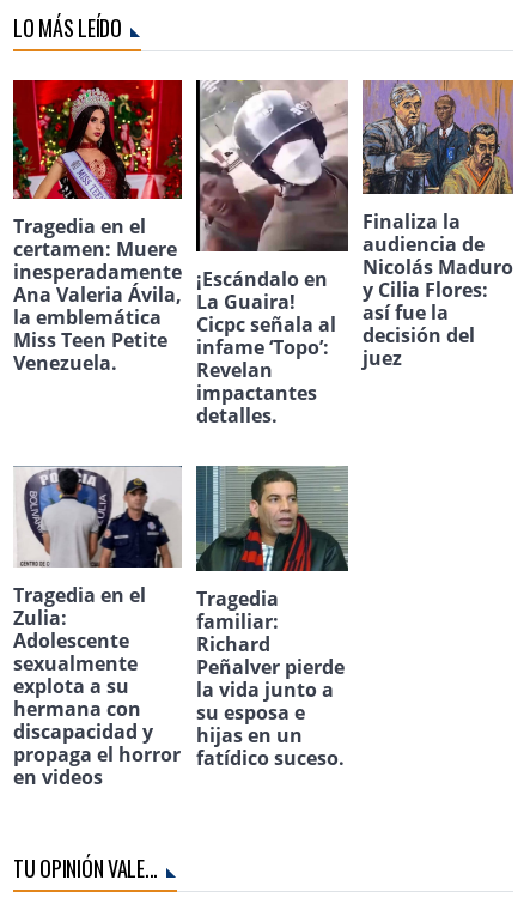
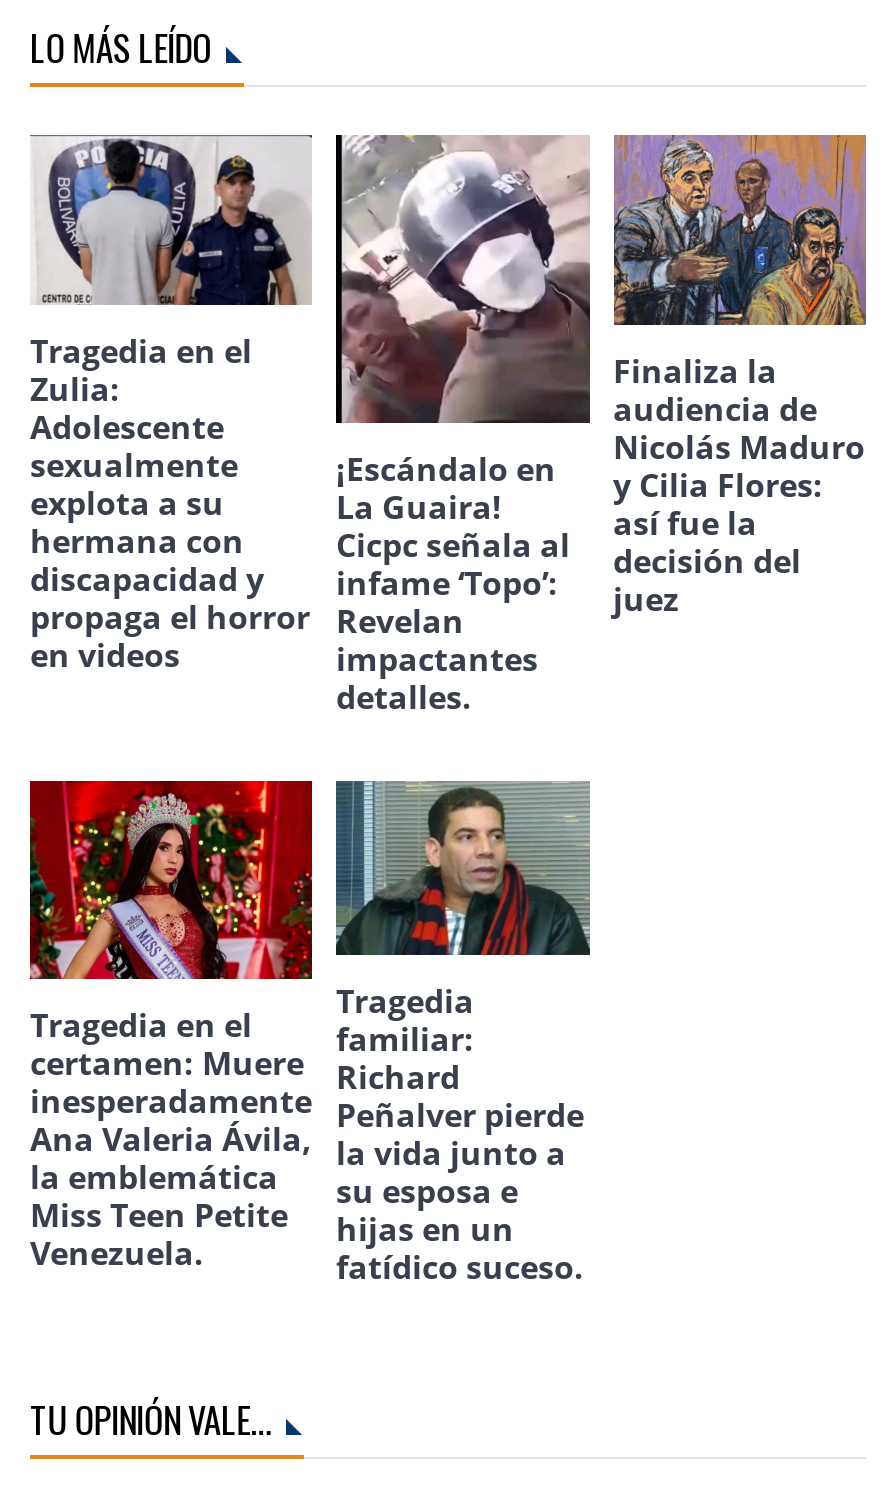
moved [12,79,183,376] -> [28,780,314,1275]: [image] | certamen: Muere | inesperadamente | Ana Valeria Ávila, | la emblemática | Miss Teen Petite | Venezuela.
moved [13,466,182,790] -> [30,134,312,676]: [image] | Zulia: | Adolescente | ... | propaga el horror | en videos

